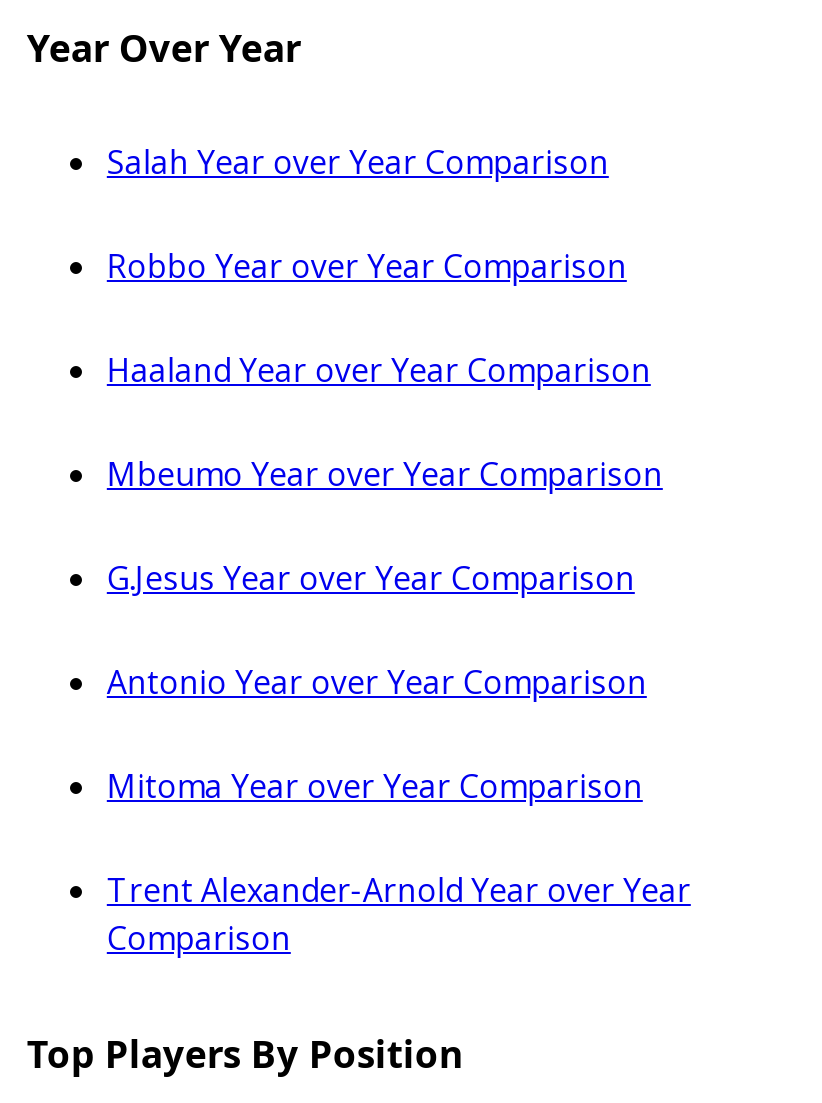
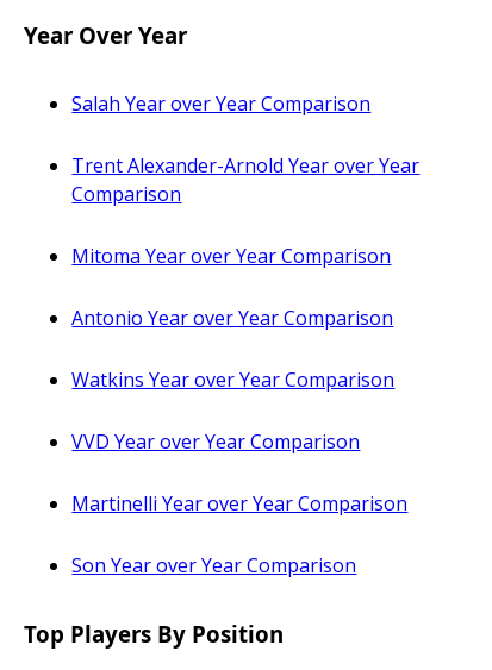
[107,244,663,600] Robbo Year over Year Comparison | Haaland Year over Year Comparison | Mbeumo Year over Year Comparison | G.Jesus Year over Year Comparison -> none
moved [107,660,647,808] -> [72,243,394,331]: Mitoma Year over Year Comparison | Antonio Year over Year Comparison
moved [107,868,691,960] -> [72,152,420,207]: Trent Alexander-Arnold Year over Year | Comparison
none -> [72,366,408,578] Watkins Year over Year Comparison | VVD Year over Year Comparison | Martinelli Year over Year Comparison | Son Year over Year Comparison

